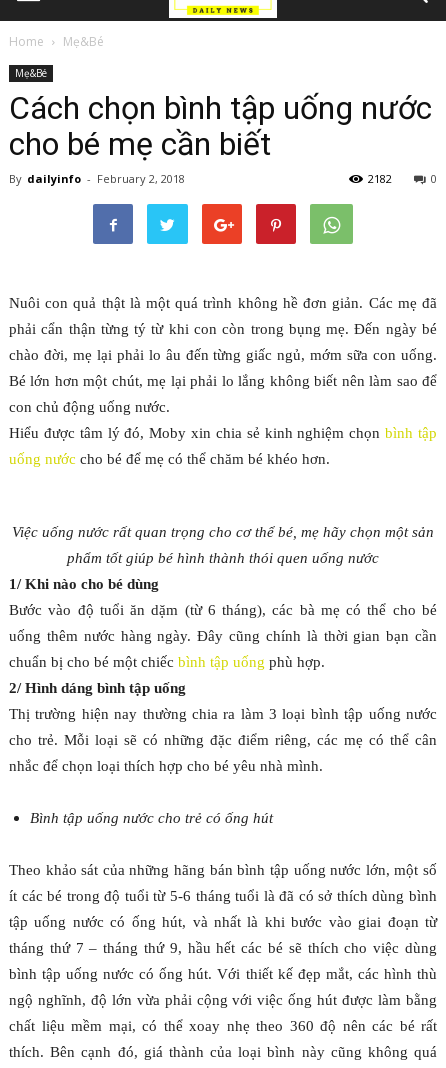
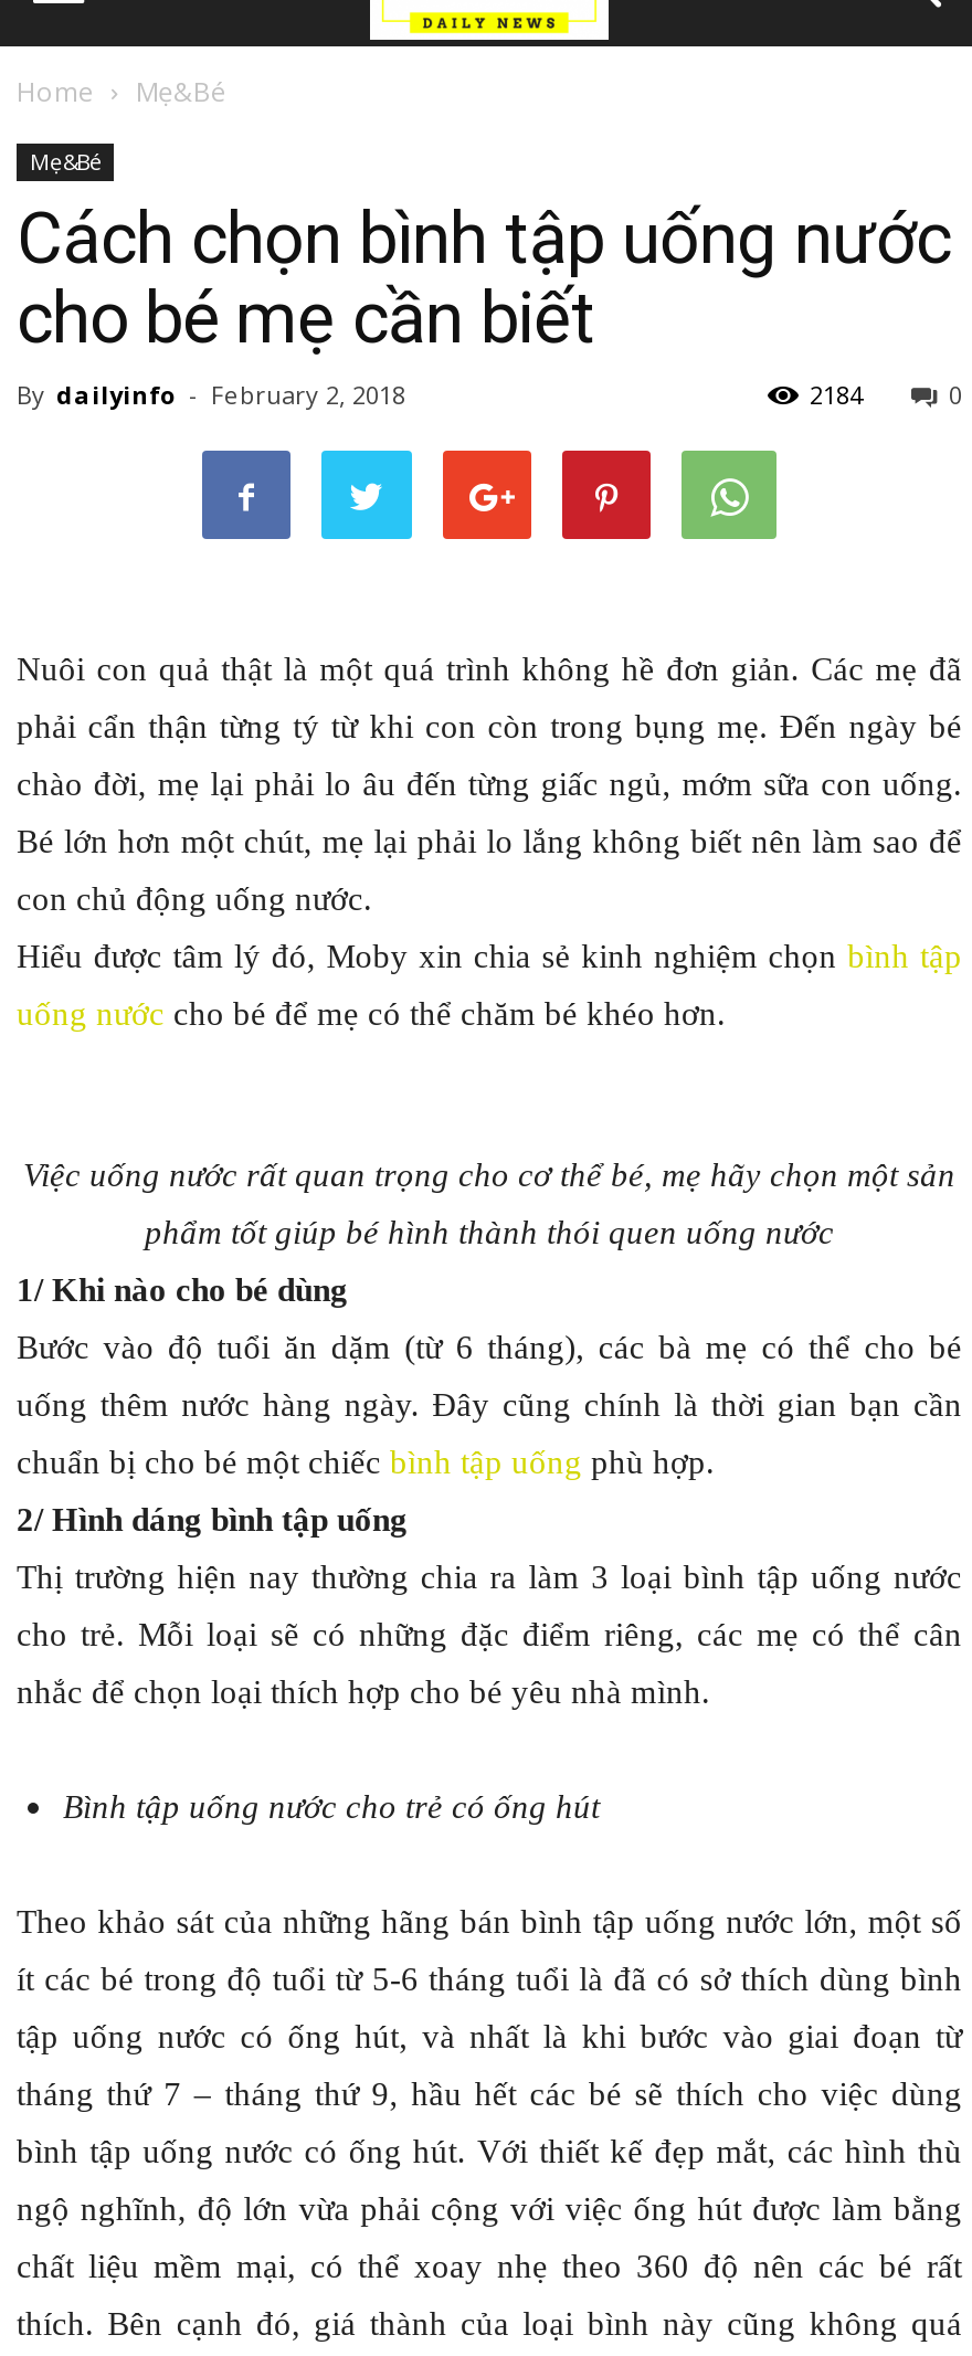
[368,171,392,186] 2182 -> [810,378,863,411] 2184

